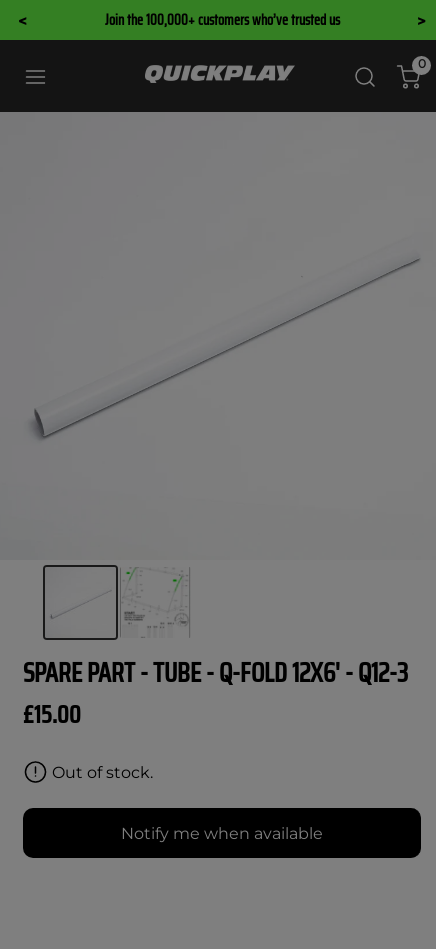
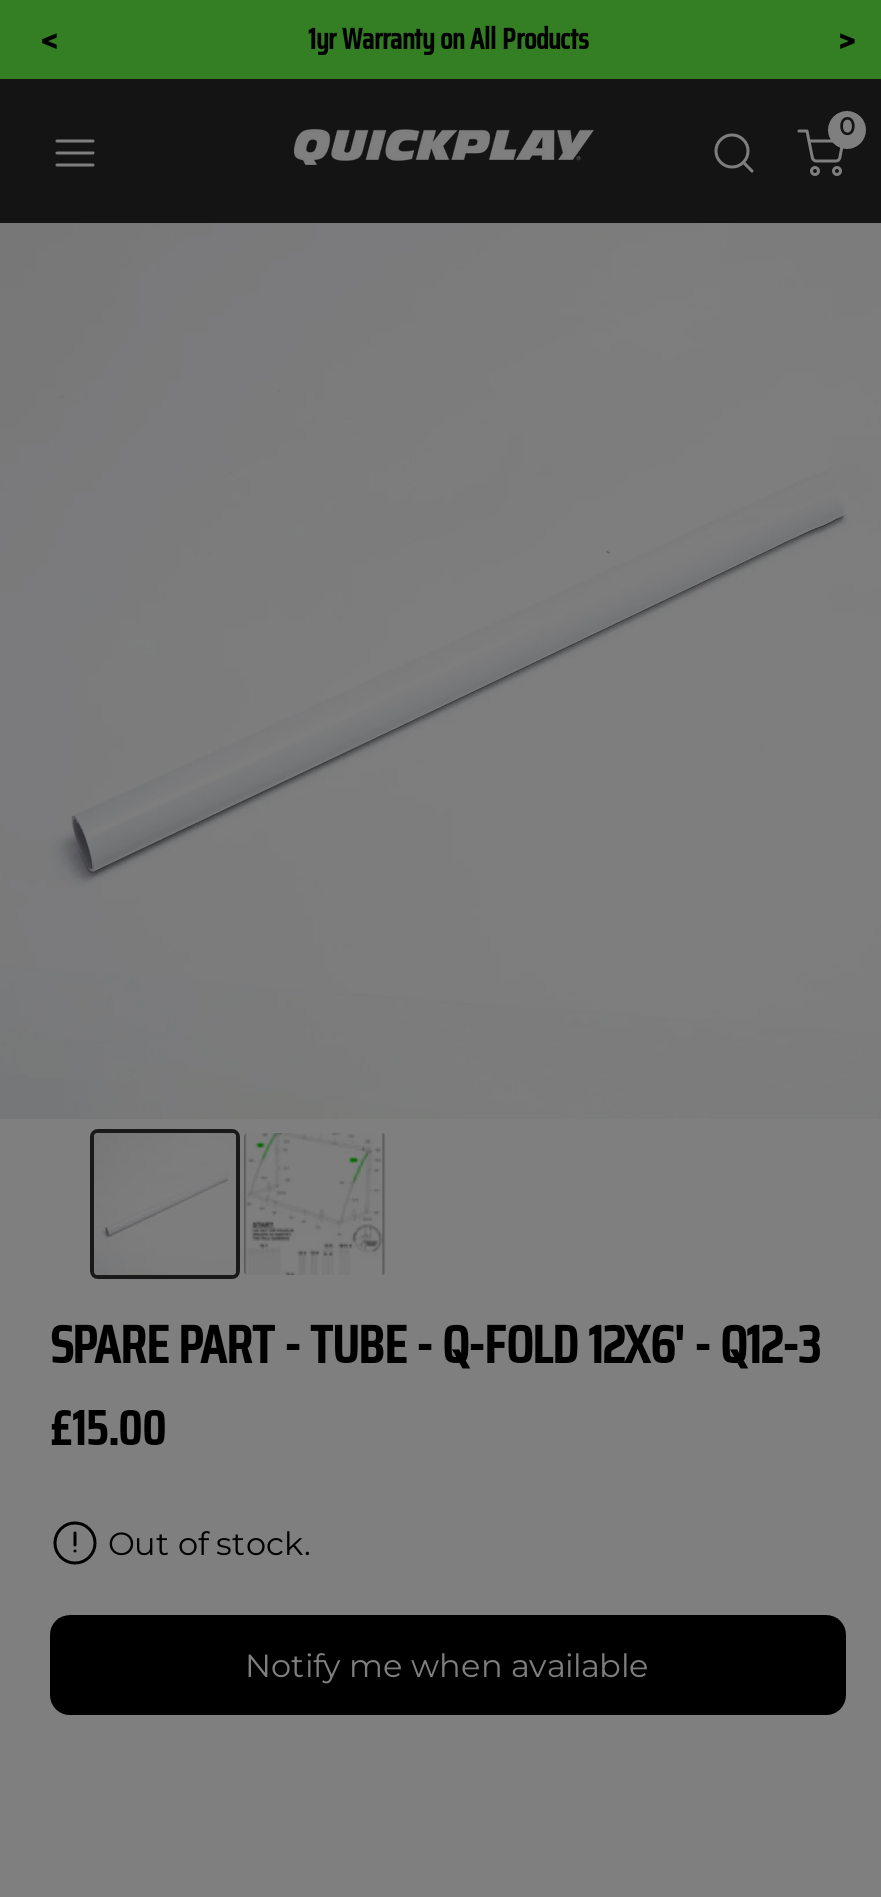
[104,9,339,31] Join the 100,000+ customers who’ve trusted us -> [308,17,588,61] 1yr Warranty on All Products

